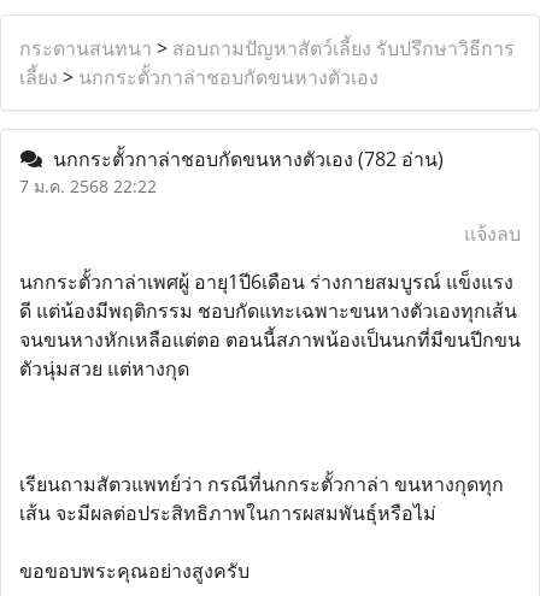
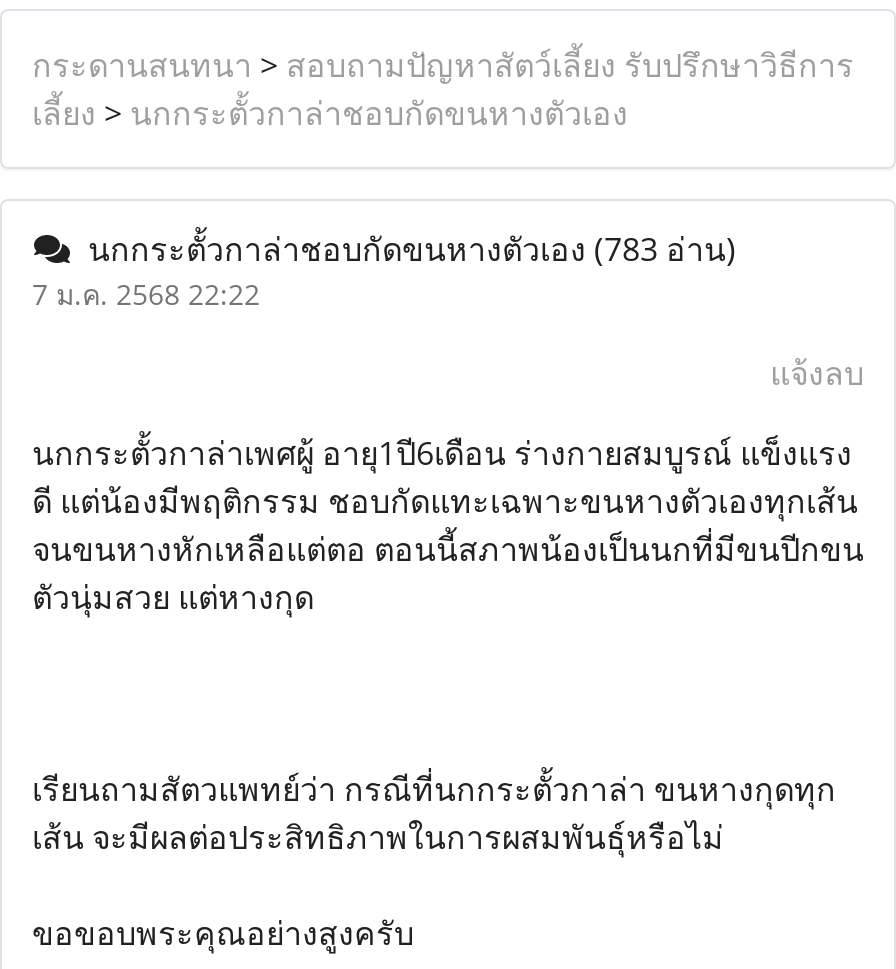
[43,146,444,172] นกกระตั้วกาล่าชอบกัดขนหางตัวเอง(782 อ่าน) -> [72,227,736,271] นกกระตั้วกาล่าชอบกัดขนหางตัวเอง(783 อ่าน)

